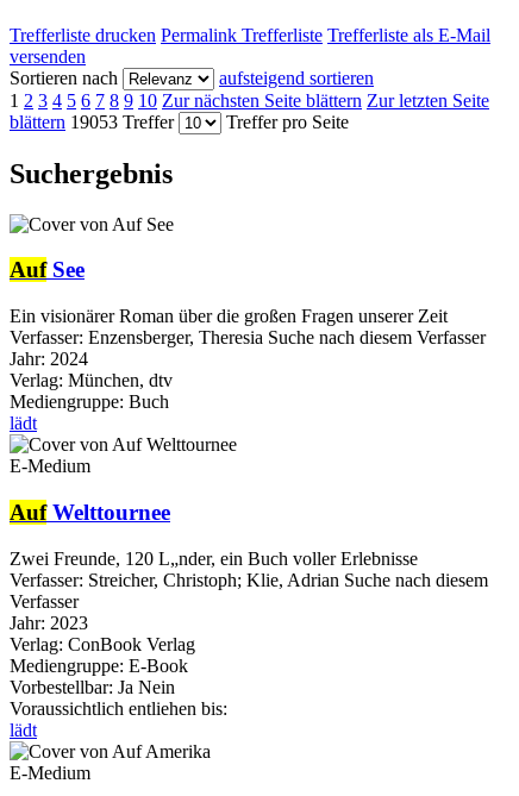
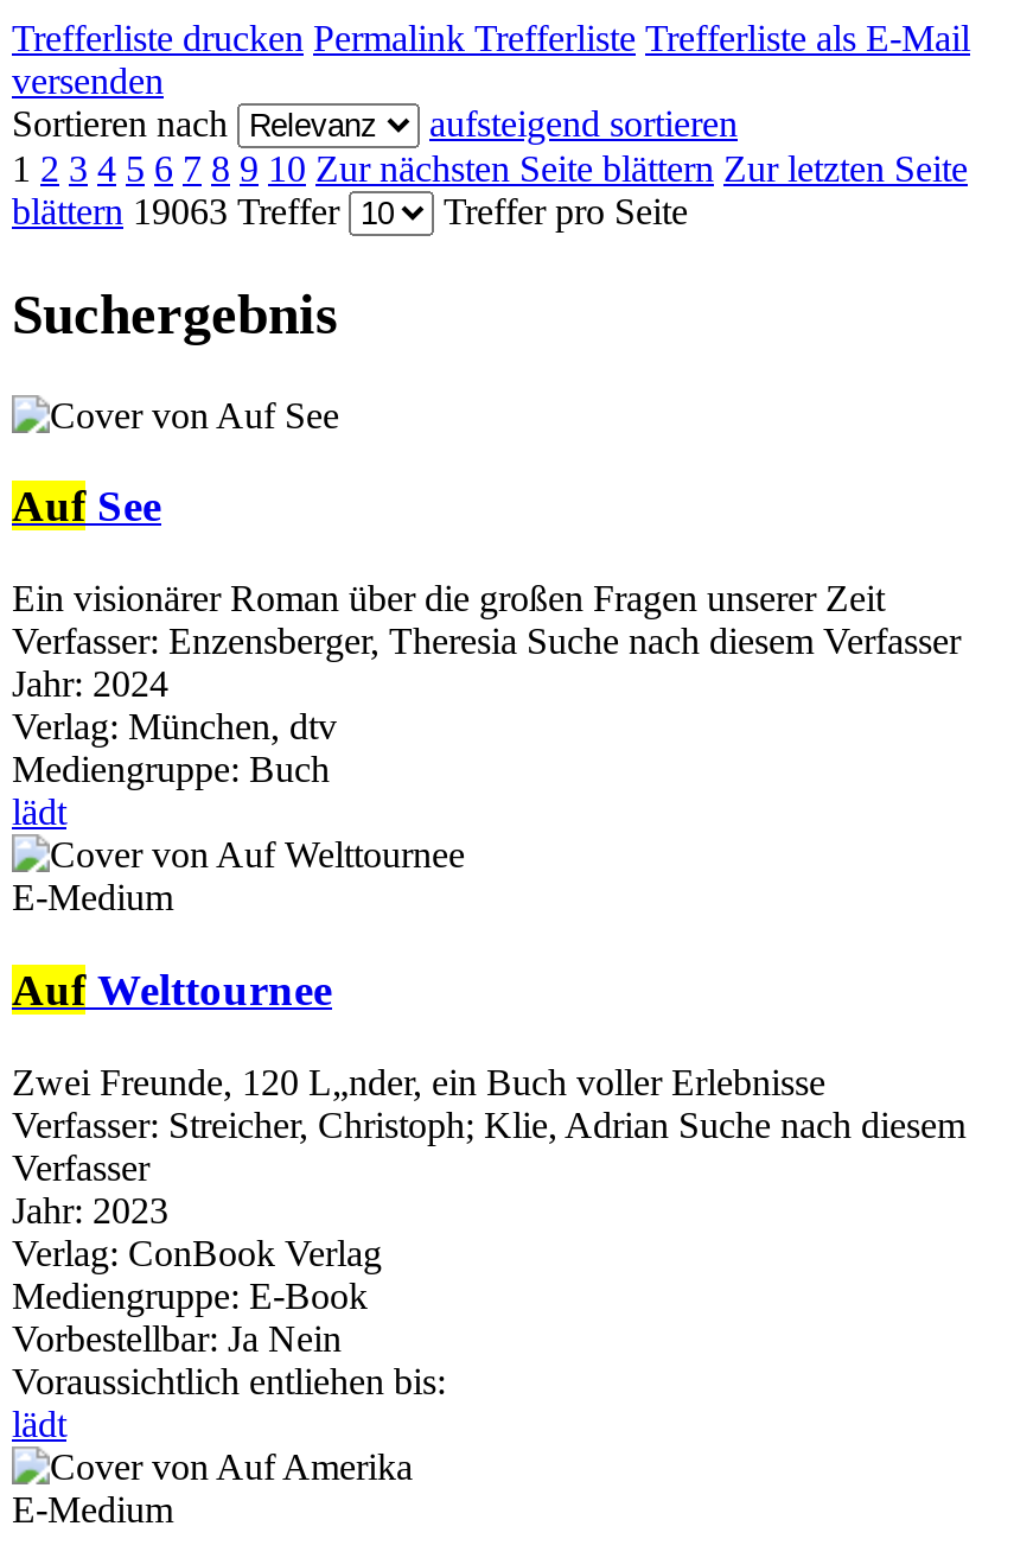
[10,112,174,132] blättern 19053 Treffer -> [12,191,339,231] blättern 19063 Treffer

